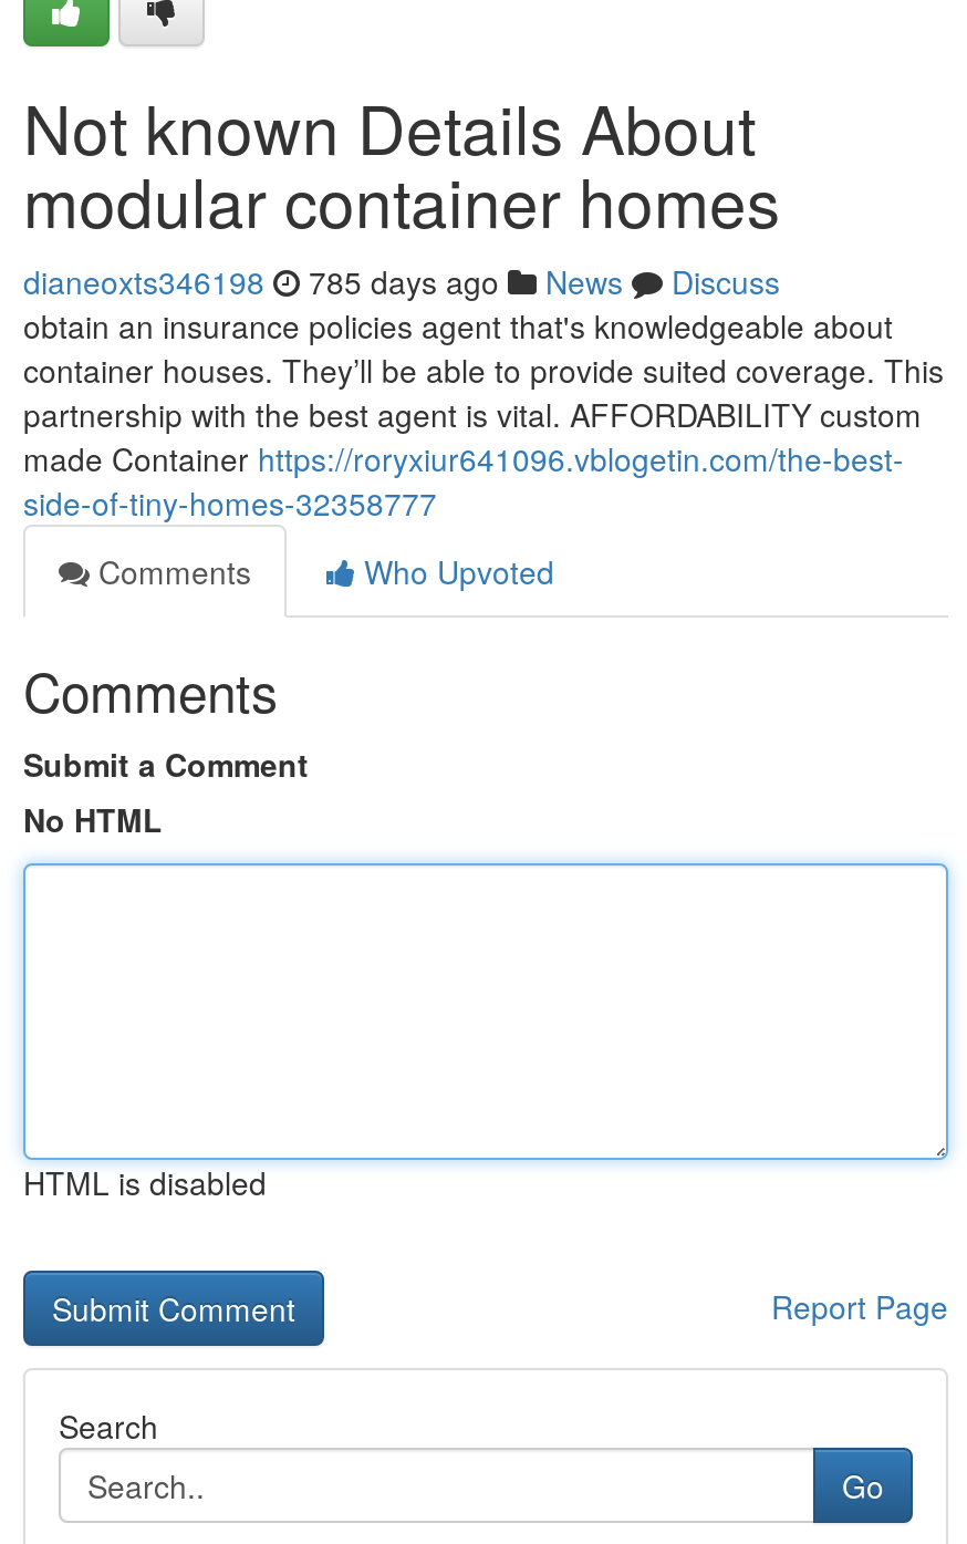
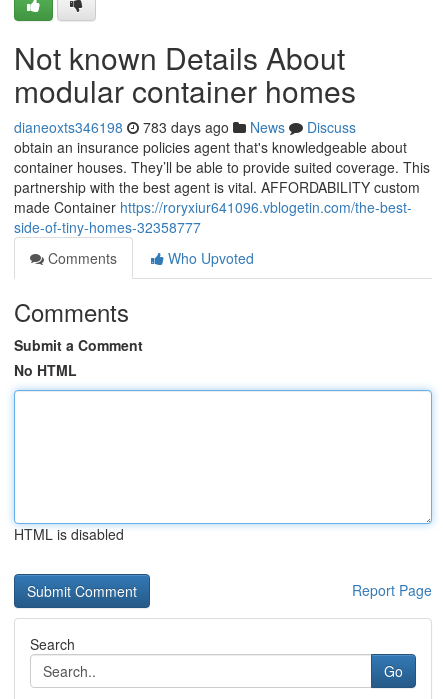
[23,259,780,303] dianeoxts346198 785 days ago News Discuss -> [14,117,356,137] dianeoxts346198 783 days ago News Discuss

